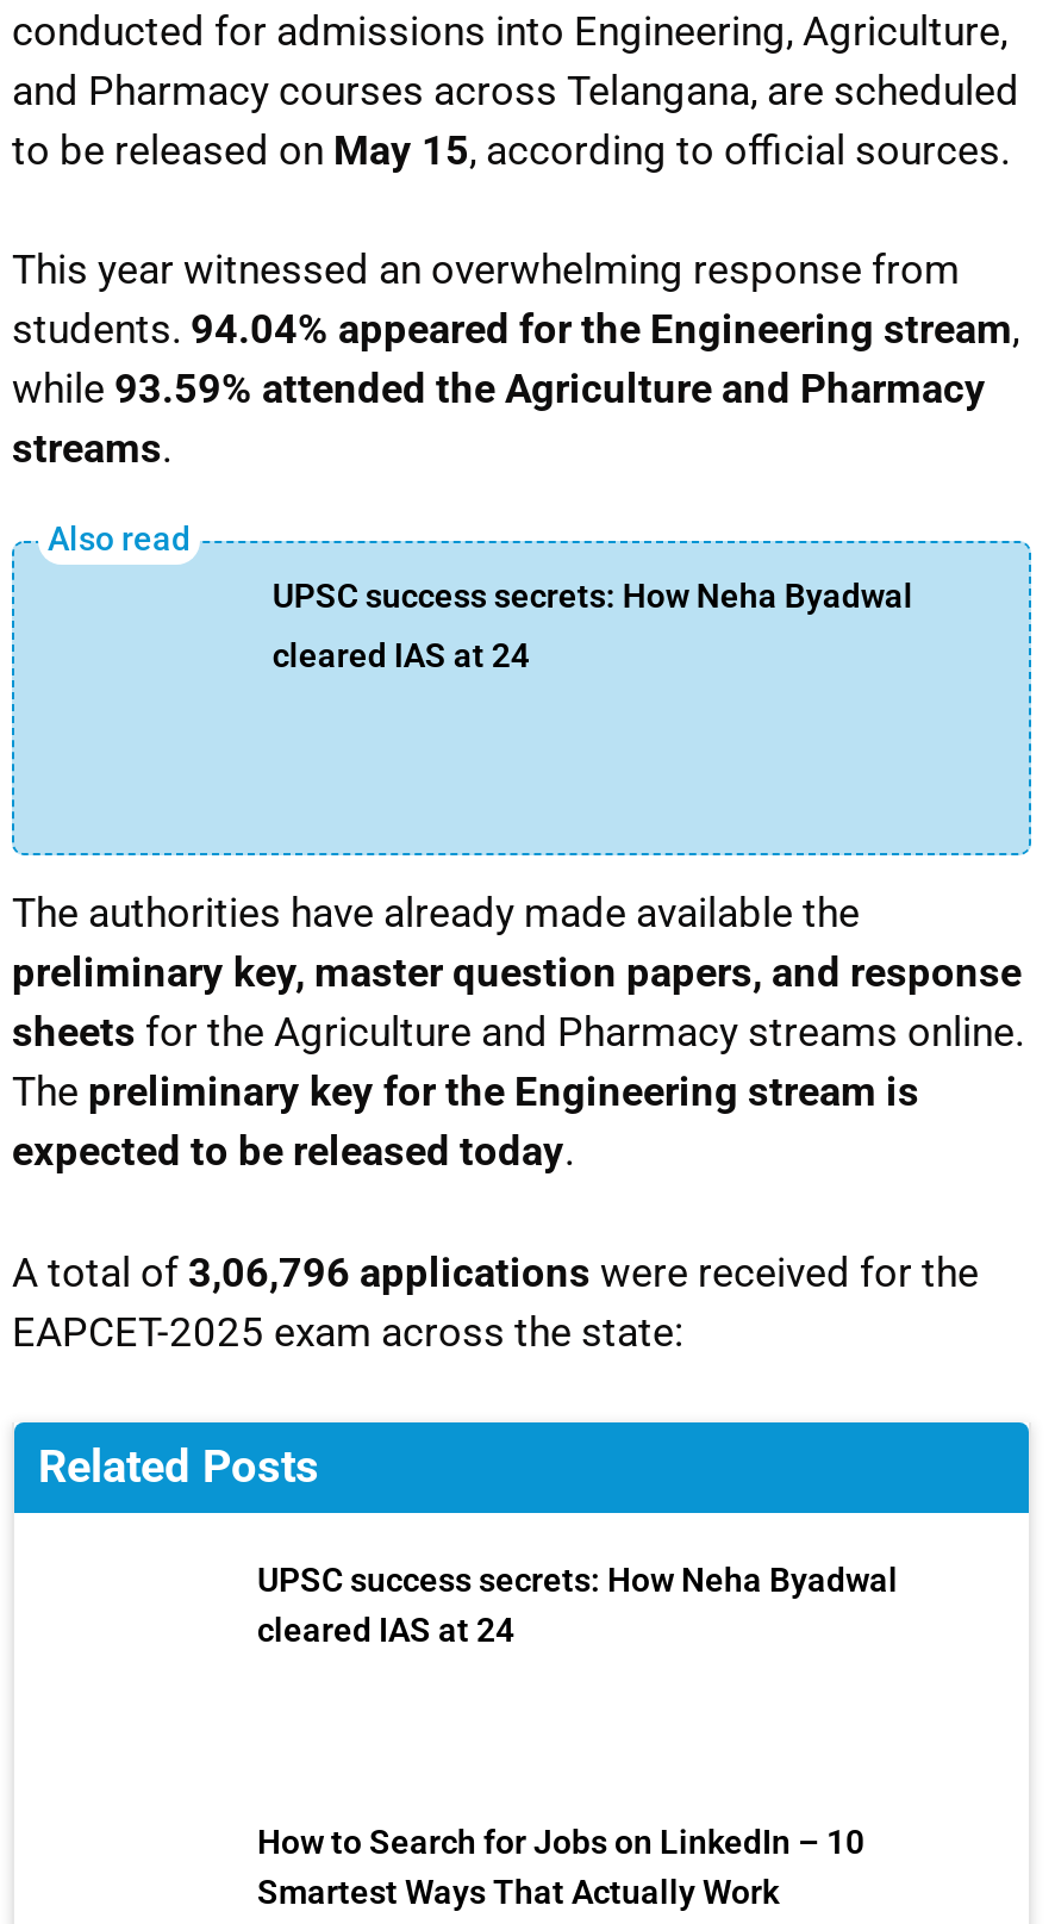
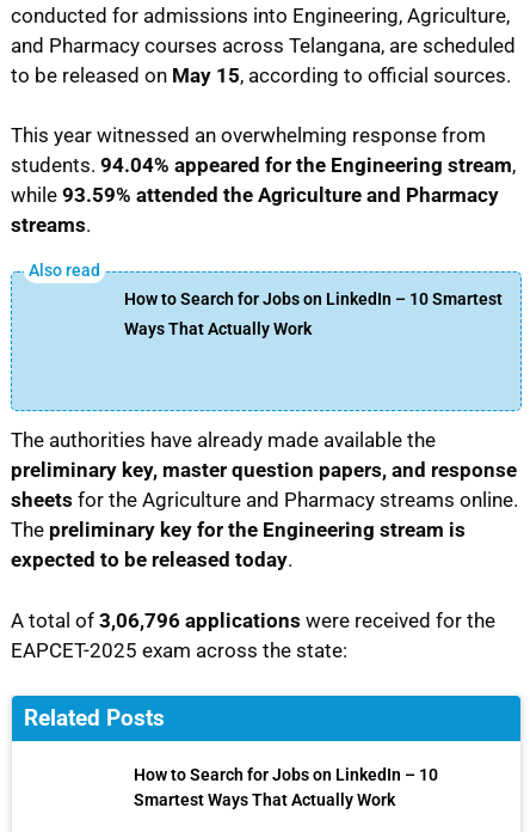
[272,576,913,614] UPSC success secrets: How Neha Byadwal -> [124,289,502,308] How to Search for Jobs on LinkedIn – 10 Smartest
[272,636,529,674] cleared IAS at 24 -> [124,319,311,338] Ways That Actually Work
[257,1561,898,1649] UPSC success secrets: How Neha Byadwal | cleared IAS at 24 -> none

